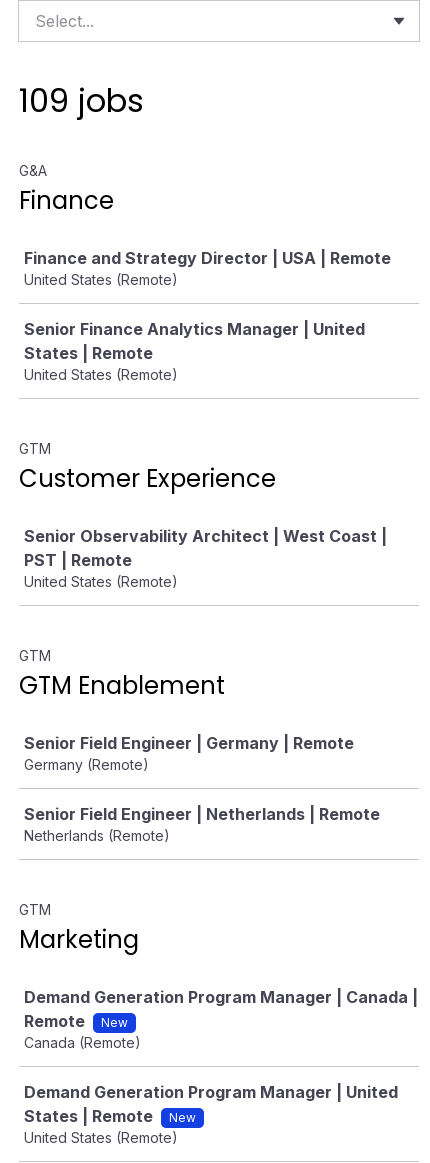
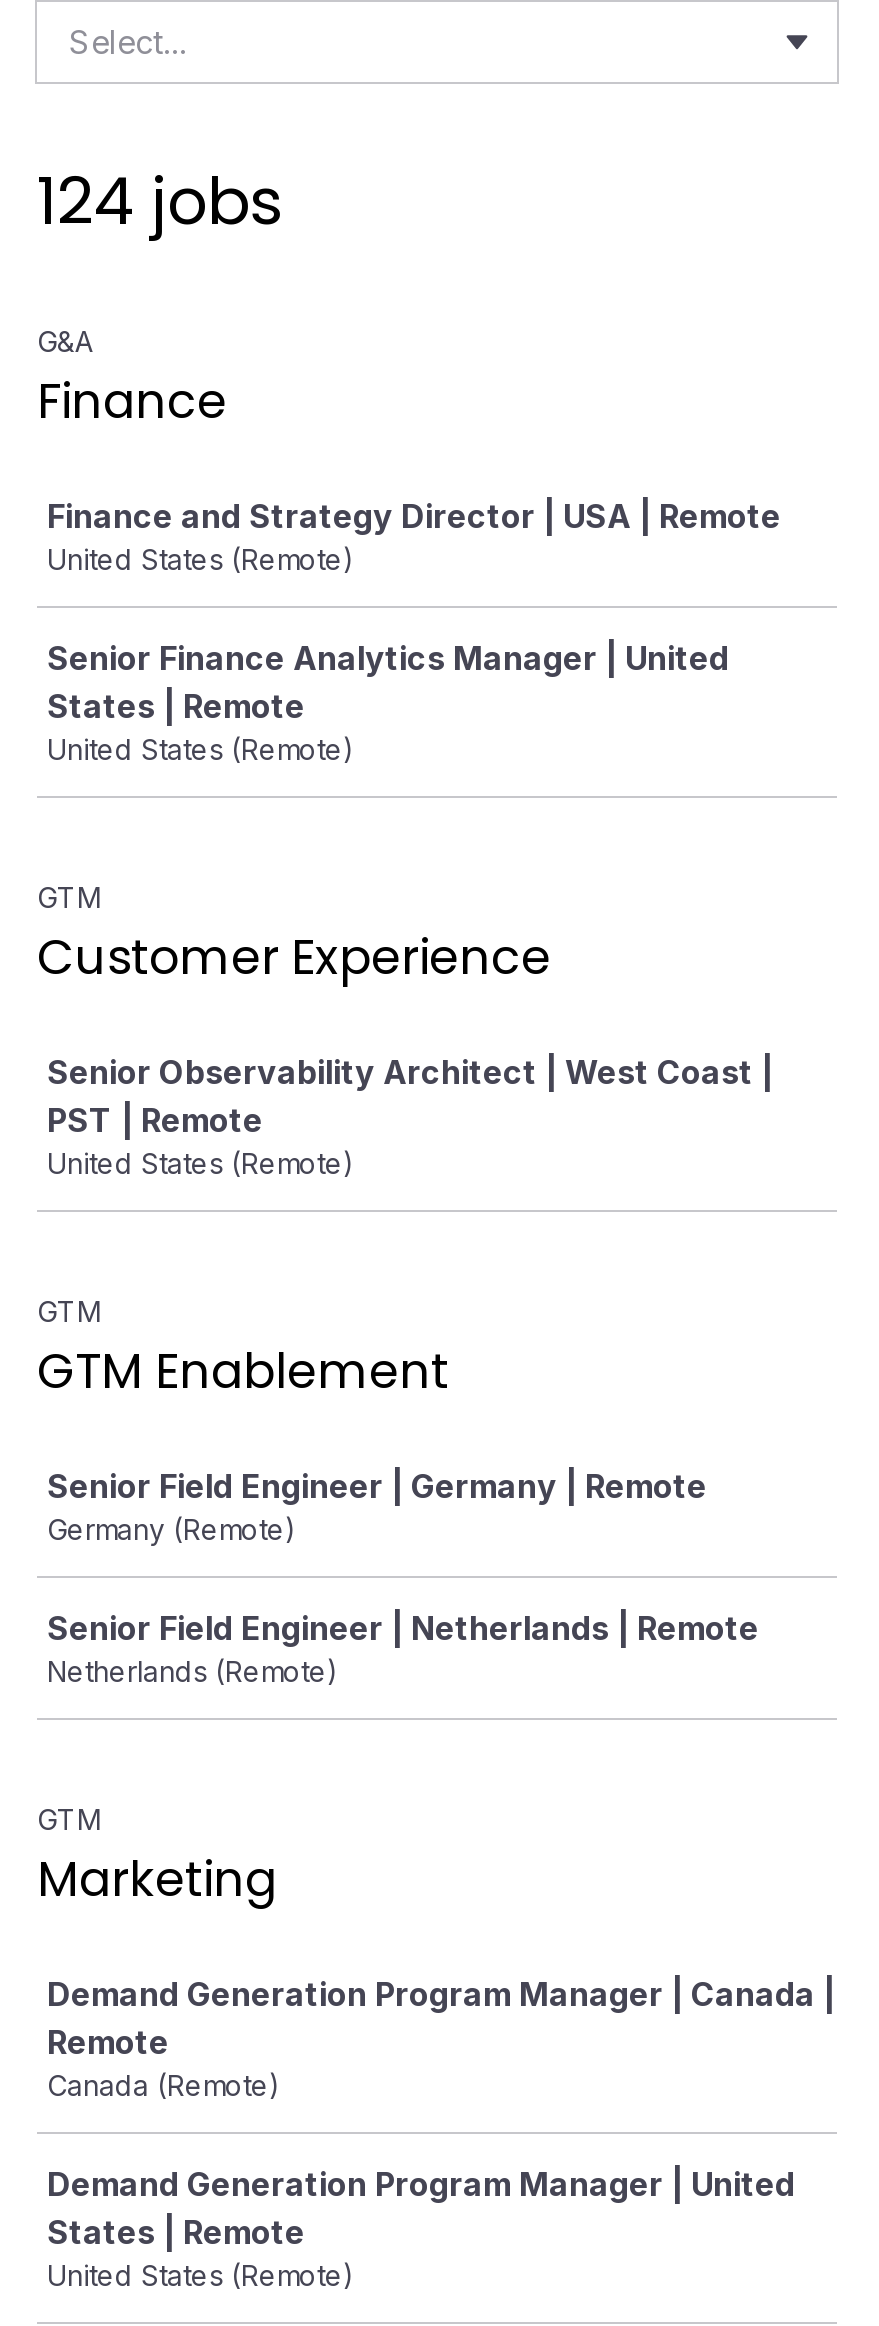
[19,78,144,123] 109 jobs -> [37,156,283,246] 124 jobs
[101,1015,128,1030] New -> none
[169,1110,196,1125] New -> none

